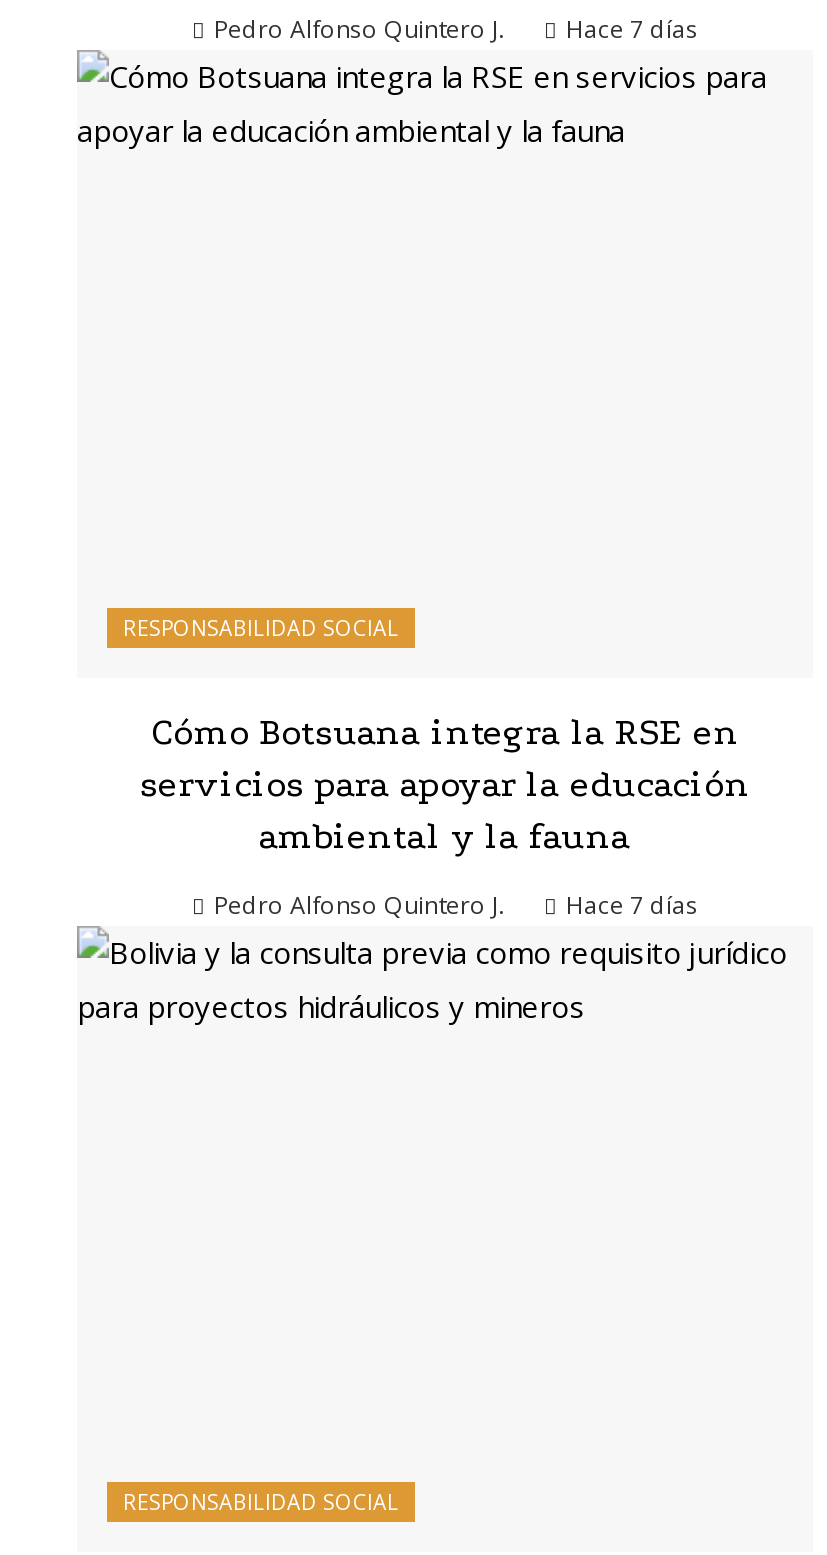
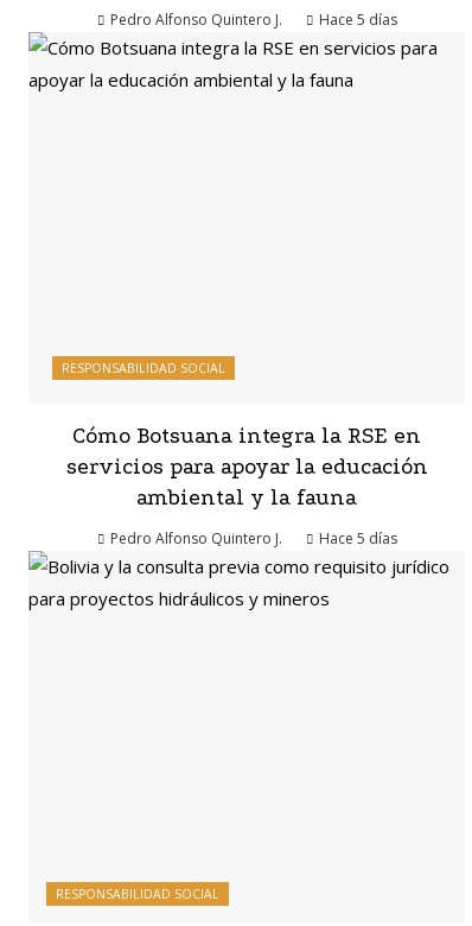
[214,12,698,46] Pedro Alfonso Quintero J. Hace 7 días -> [110,9,397,29] Pedro Alfonso Quintero J. Hace 5 días
[214,887,698,921] Pedro Alfonso Quintero J. Hace 7 días -> [110,529,397,549] Pedro Alfonso Quintero J. Hace 5 días

